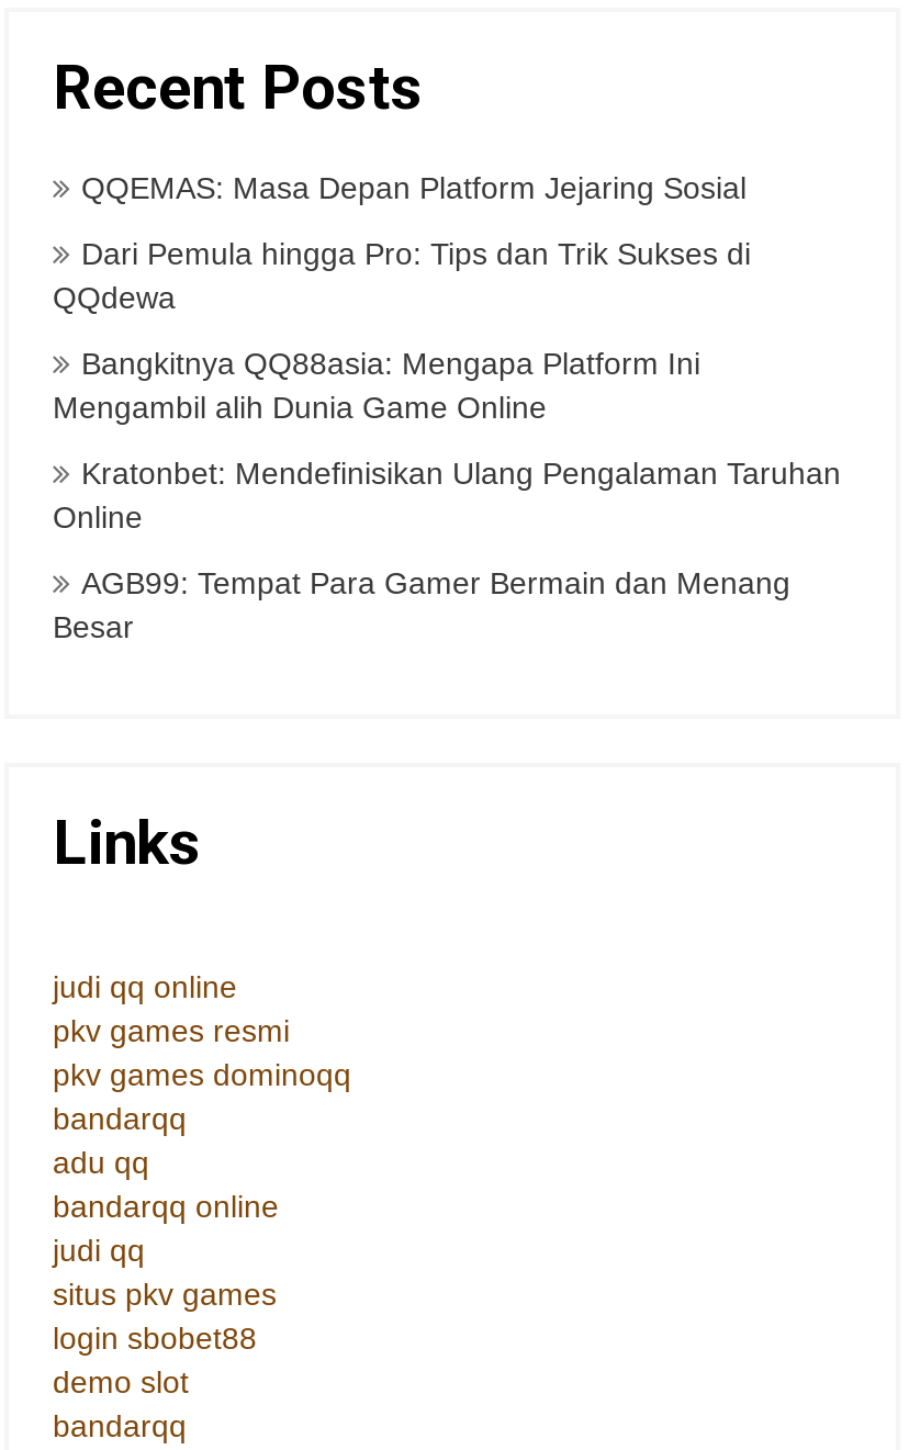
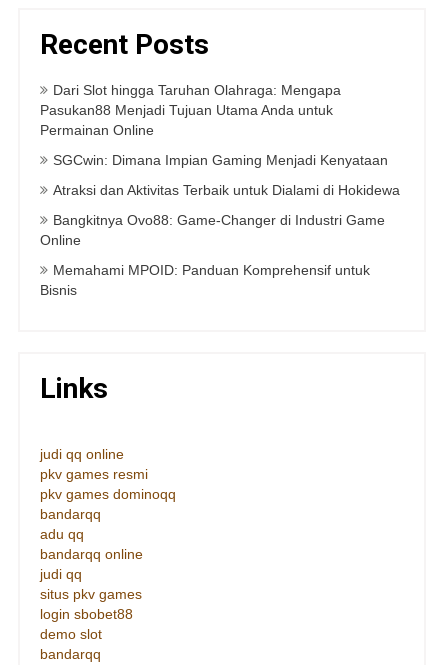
[81,170,747,205] QQEMAS: Masa Depan Platform Jejaring Sosial -> [40,82,341,138] Dari Slot hingga Taruhan Olahraga: Mengapa | Pasukan88 Menjadi Tujuan Utama Anda untuk | Permainan Online
[53,236,751,315] Dari Pemula hingga Pro: Tips dan Trik Sukses di | QQdewa -> [53,152,388,168] SGCwin: Dimana Impian Gaming Menjadi Kenyataan
[53,346,700,425] Bangkitnya QQ88asia: Mengapa Platform Ini | Mengambil alih Dunia Game Online -> [53,182,400,198] Atraksi dan Aktivitas Terbaik untuk Dialami di Hokidewa
[81,456,841,491] Kratonbet: Mendefinisikan Ulang Pengalaman Taruhan -> [53,212,385,228] Bangkitnya Ovo88: Game-Changer di Industri Game
[53,565,790,644] AGB99: Tempat Para Gamer Bermain dan Menang | Besar -> [40,262,370,298] Memahami MPOID: Panduan Komprehensif untuk | Bisnis

